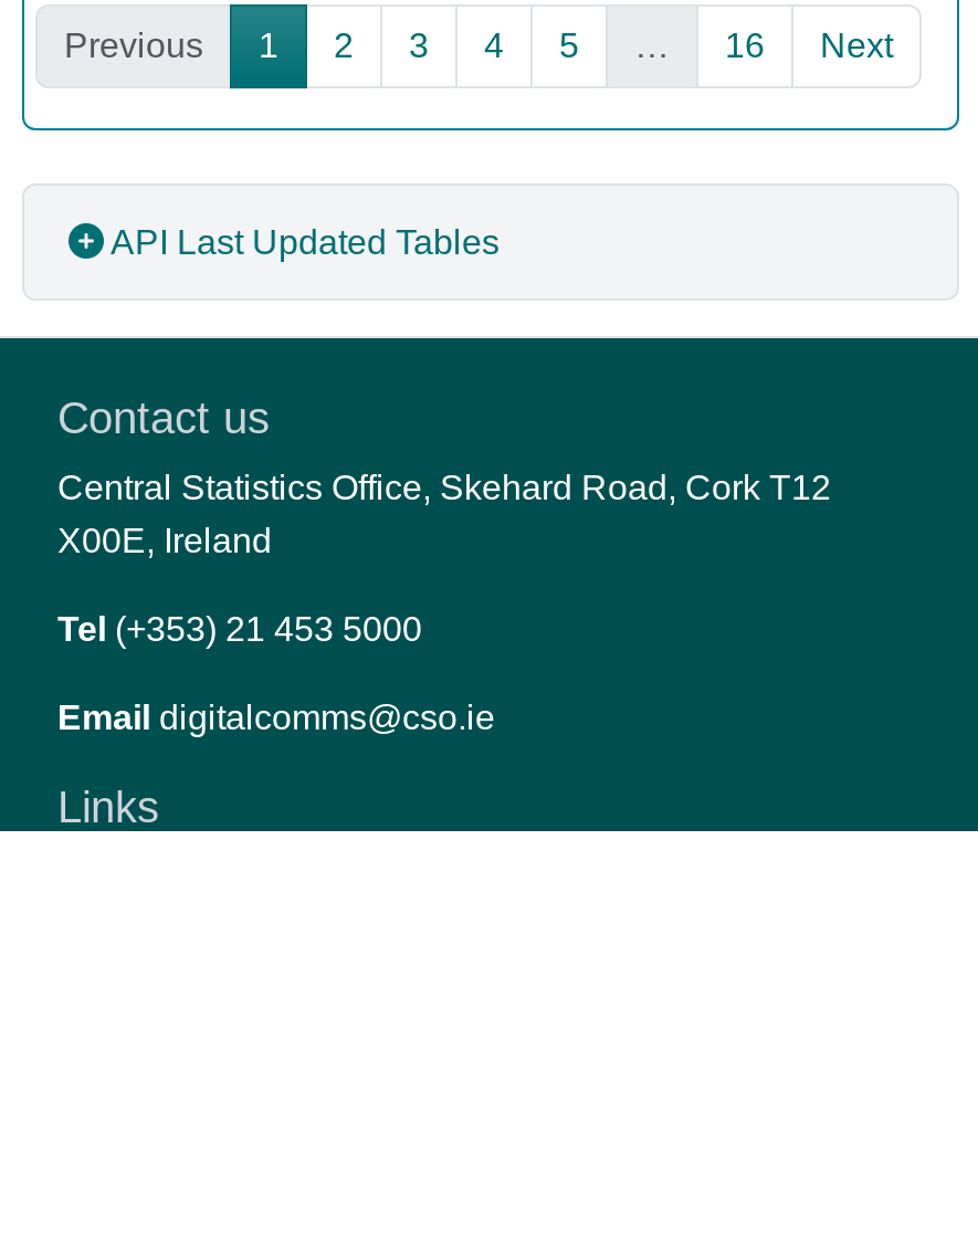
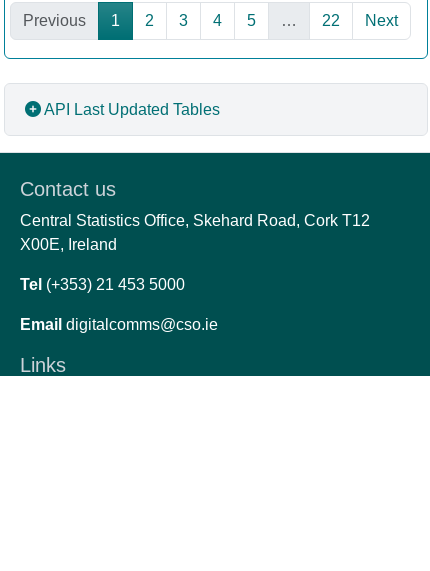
[725,26,765,63] 16 -> [322,12,340,29] 22

